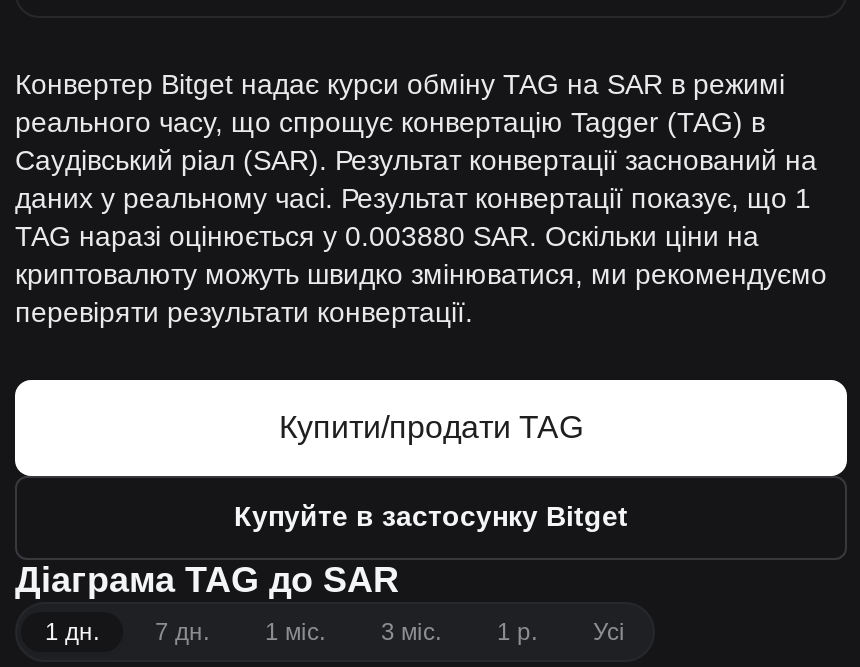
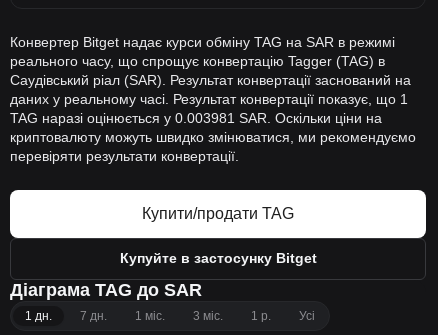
[15,220,759,252] TAG наразі оцінюється у 0.003880 SAR. Оскільки ціни на -> [10,110,382,126] TAG наразі оцінюється у 0.003981 SAR. Оскільки ціни на

